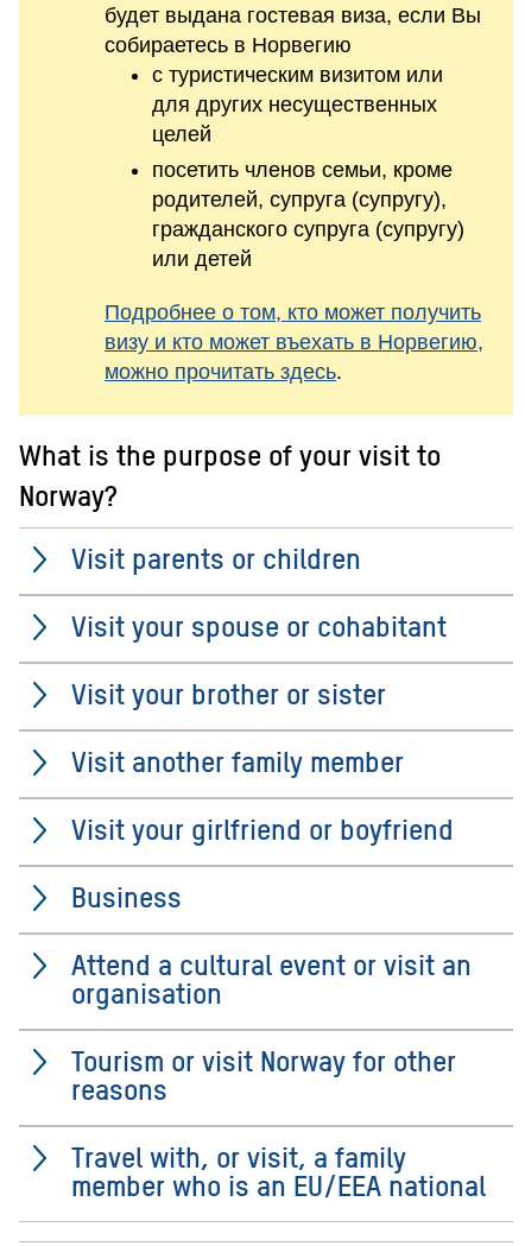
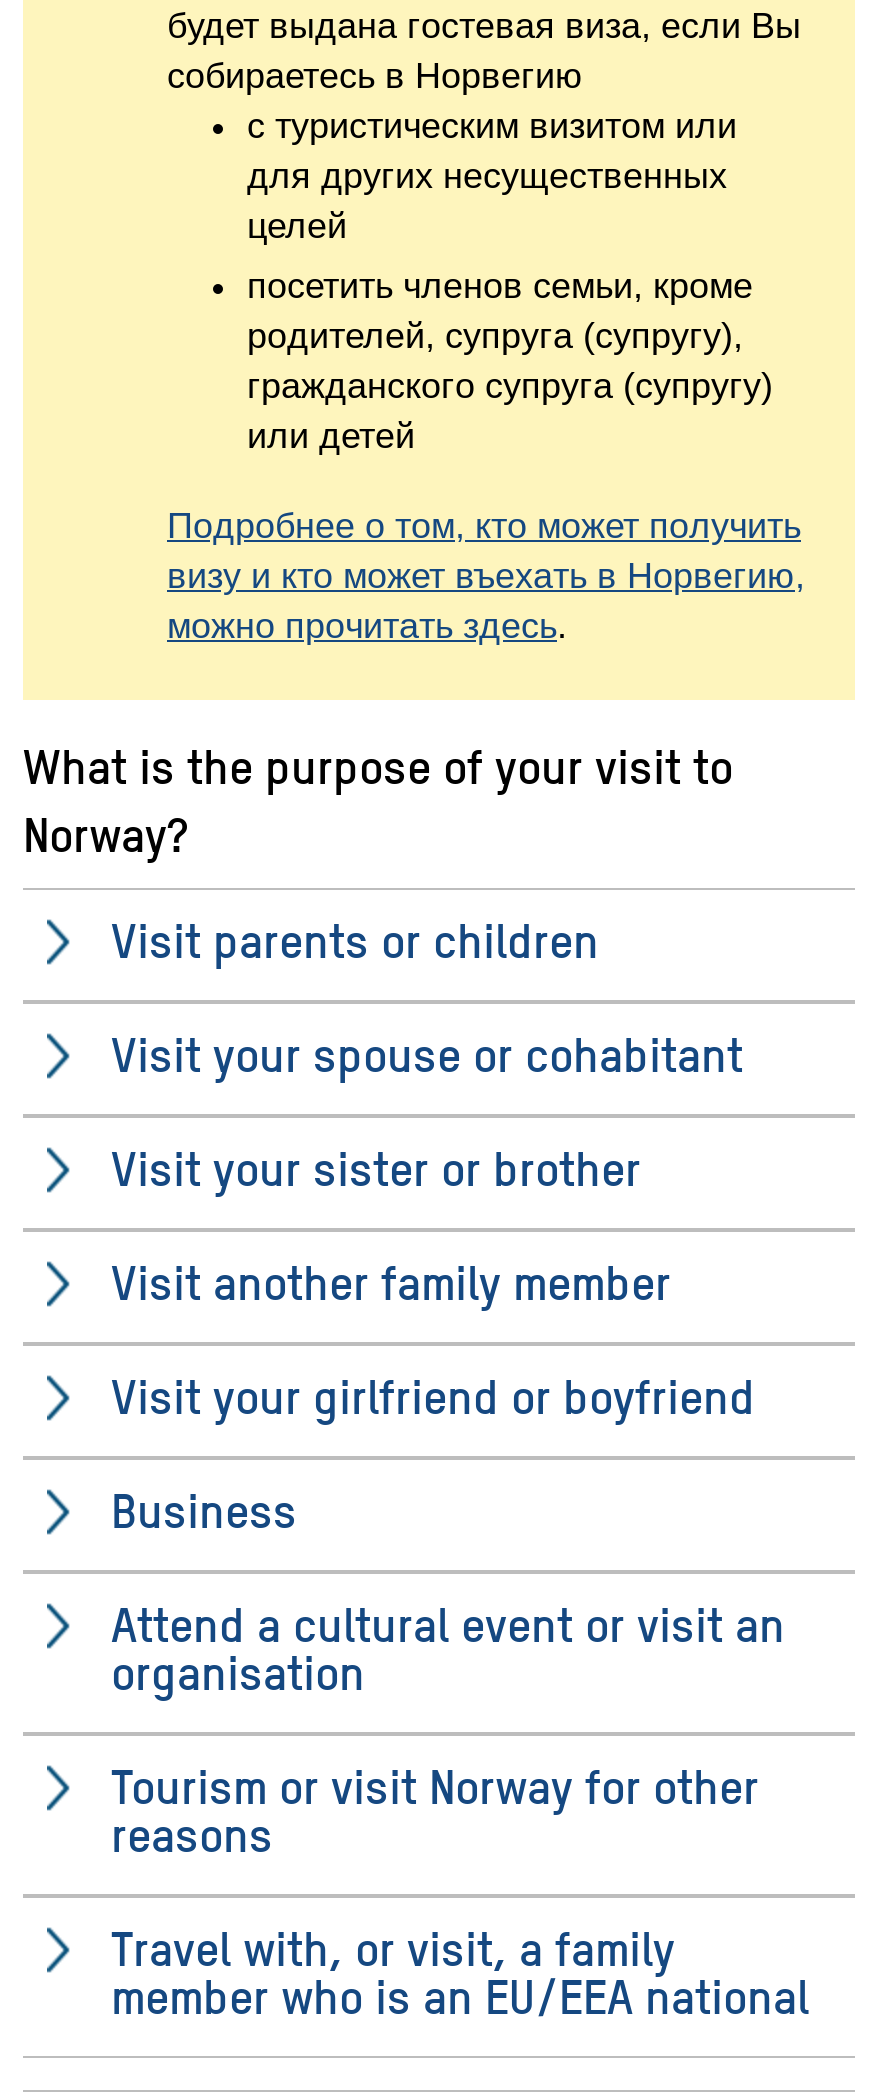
[71,675,386,711] Visit your brother or sister -> [111,1136,641,1198] Visit your sister or brother

